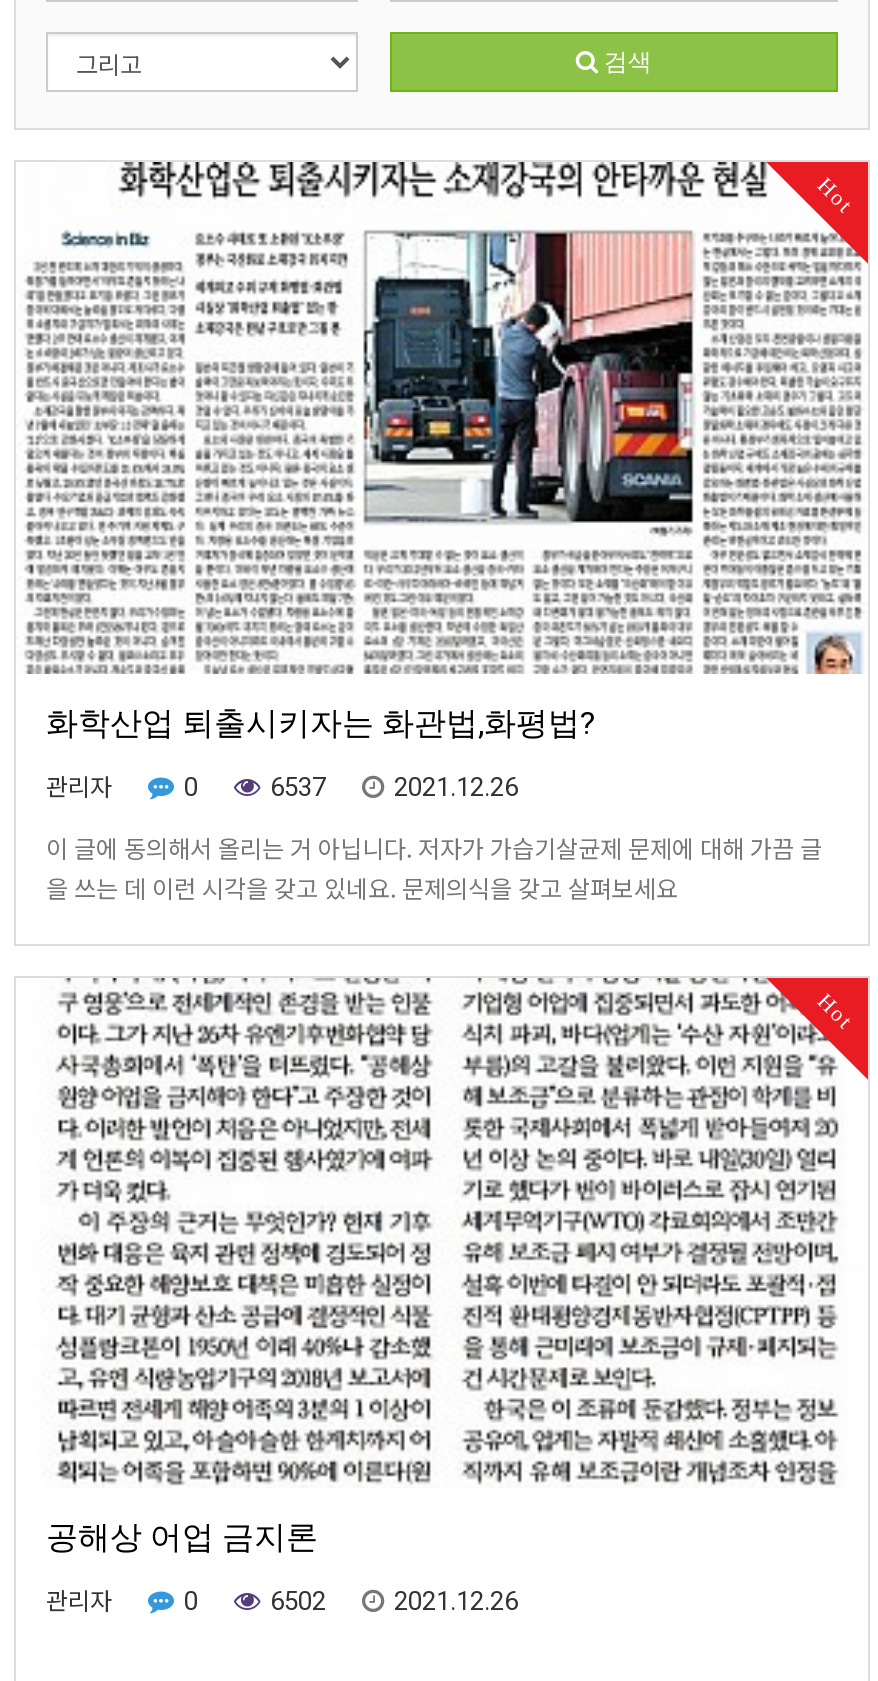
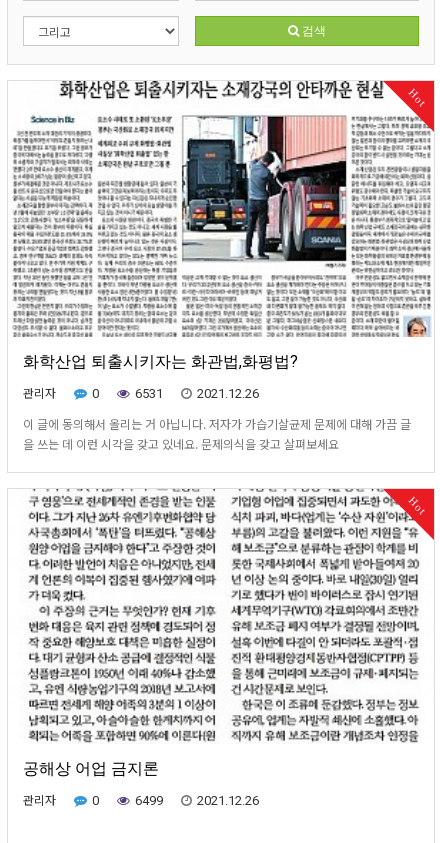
[178,771,518,801] 0 6537 2021.12.26 -> [89,386,259,401] 0 6531 2021.12.26
[178,1586,518,1616] 0 6502 2021.12.26 -> [89,793,259,808] 0 6499 2021.12.26

